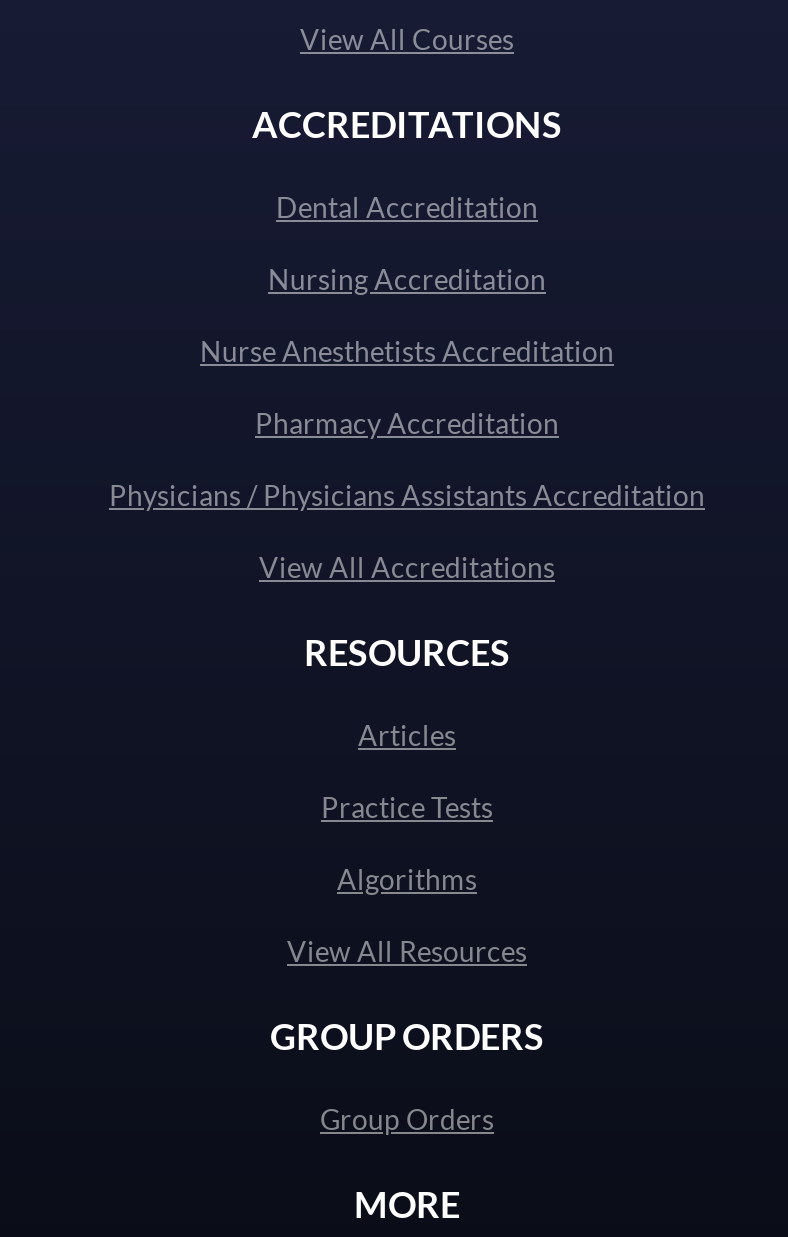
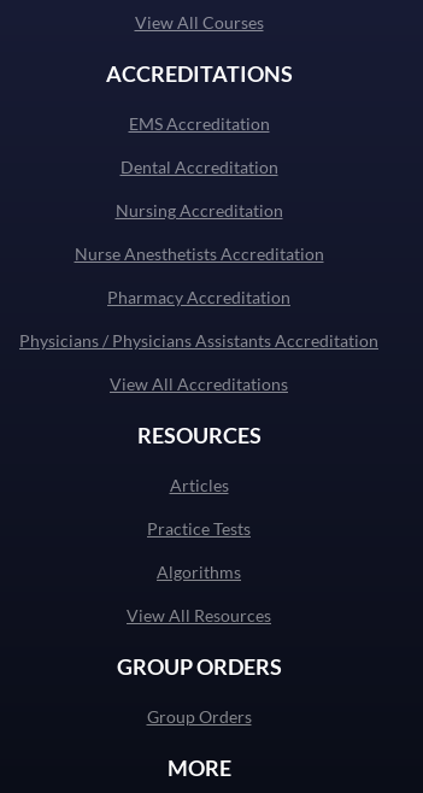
none -> [128,113,269,133] EMS Accreditation

